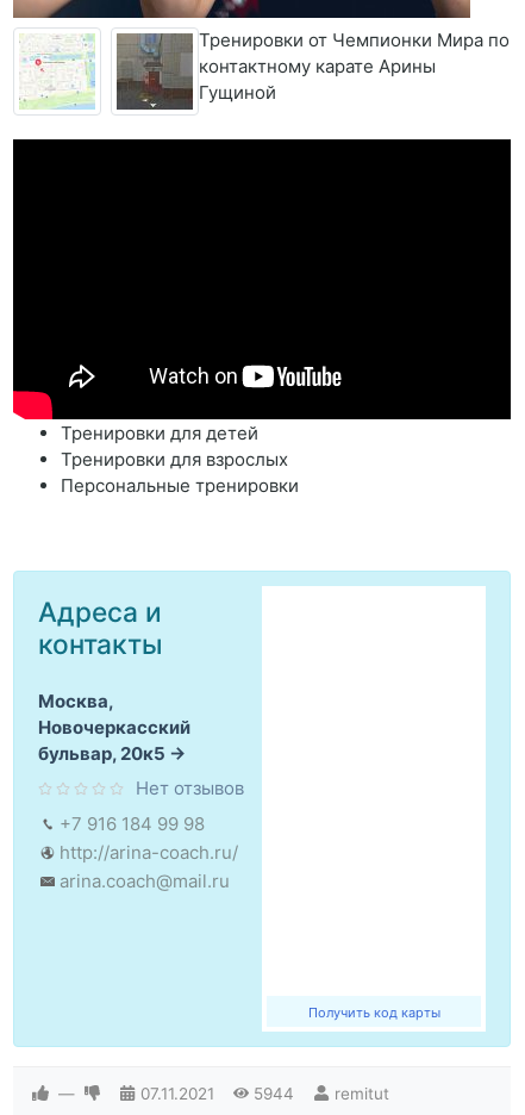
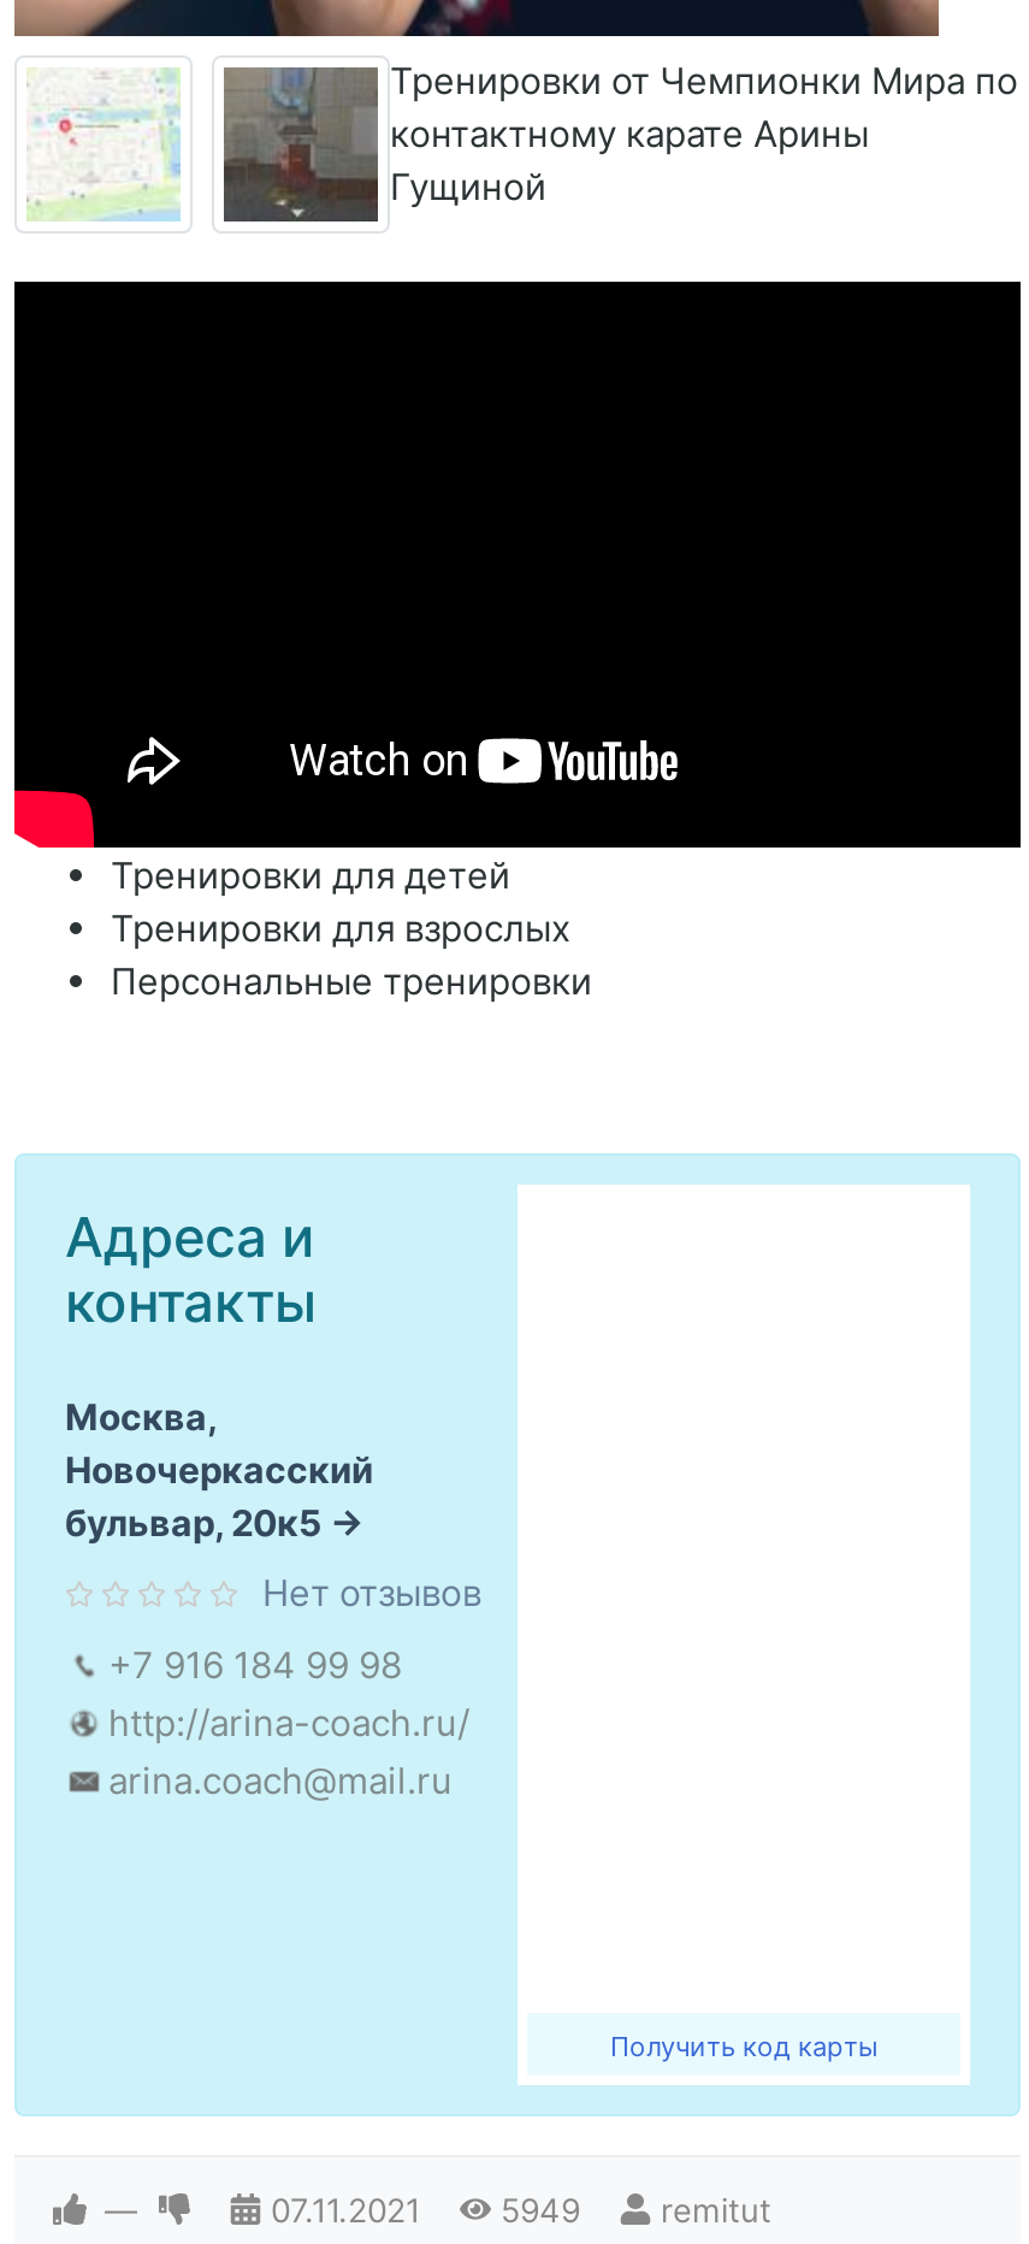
[140,1083,294,1102] 07.11.2021 5944 -> [271,2190,580,2228] 07.11.2021 5949

